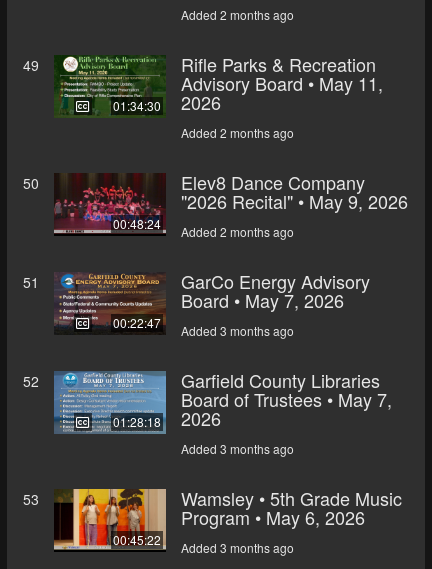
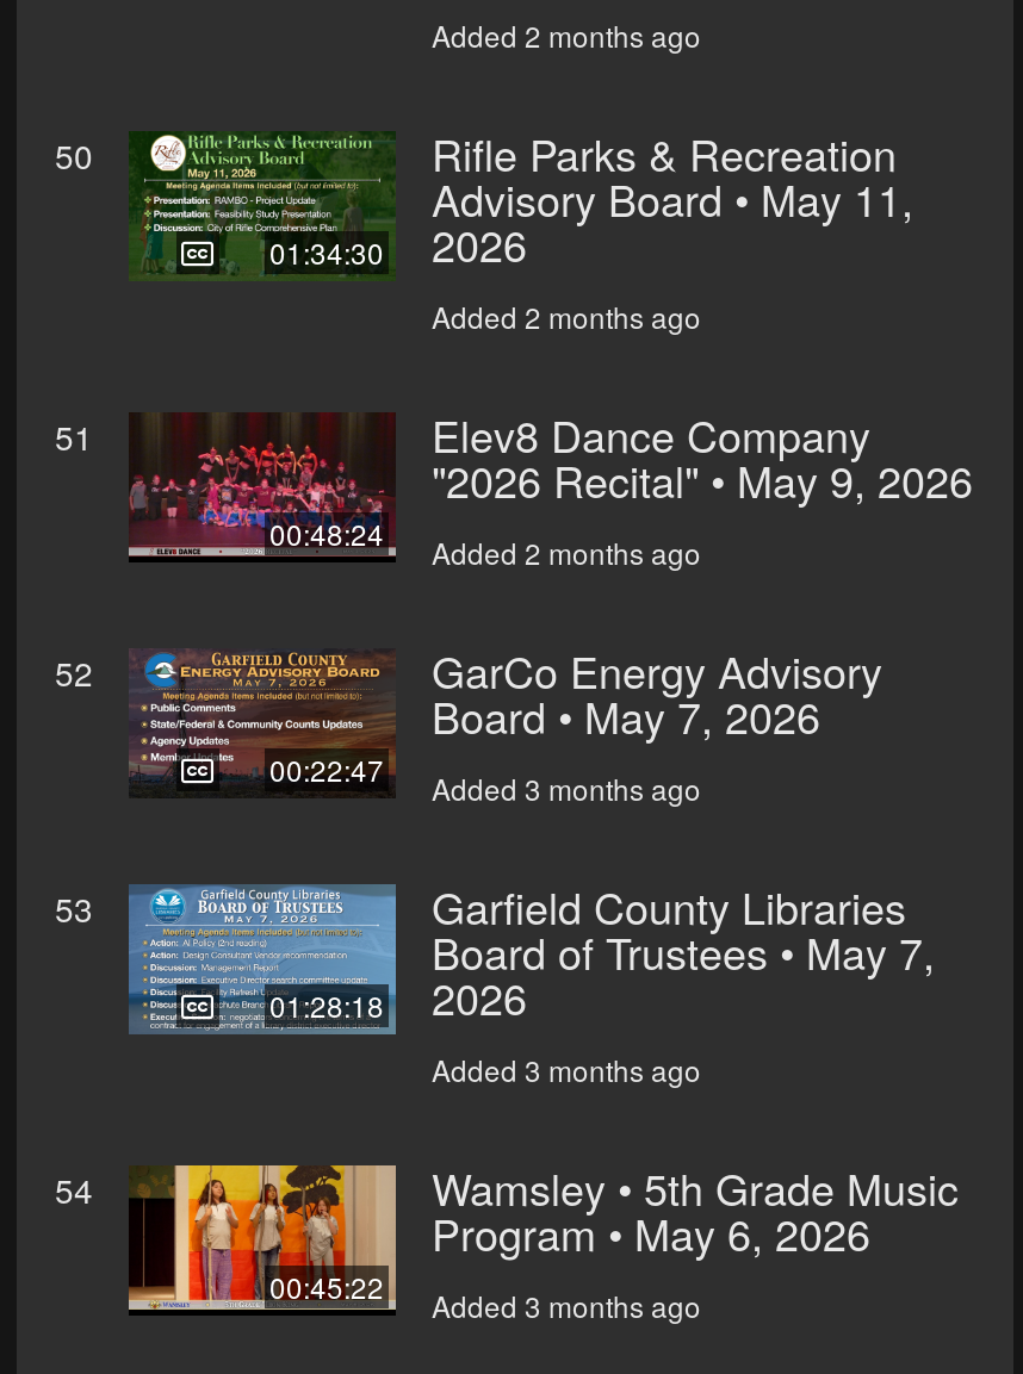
[23,55,39,75] 49 -> [55,131,93,179] 50
[23,173,39,193] 50 -> [55,413,93,460] 51
[23,272,39,292] 51 -> [55,649,93,696] 52
[23,371,39,391] 52 -> [55,884,93,932] 53
[23,489,39,509] 53 -> [55,1166,93,1213] 54

